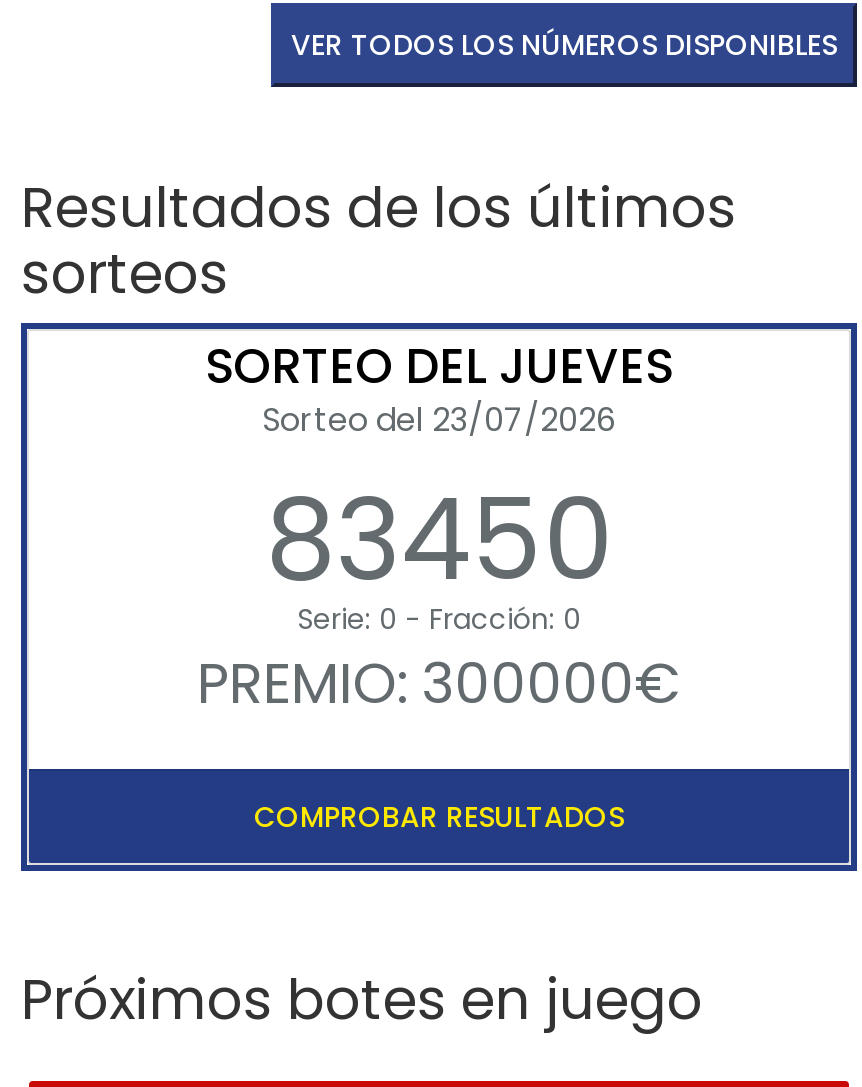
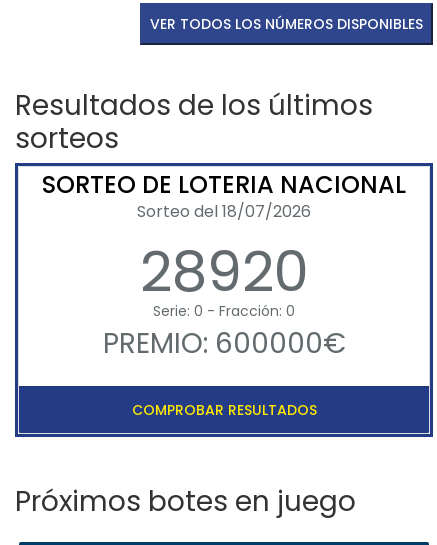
[205,333,673,619] SORTEO DEL JUEVES | Sorteo del 23/07/2026 | 83450 -> [42,168,406,311] SORTEO DE LOTERIA NACIONAL | Sorteo del 18/07/2026 | 28920
[197,645,681,723] PREMIO: 300000€ -> [102,324,345,363] PREMIO: 600000€

